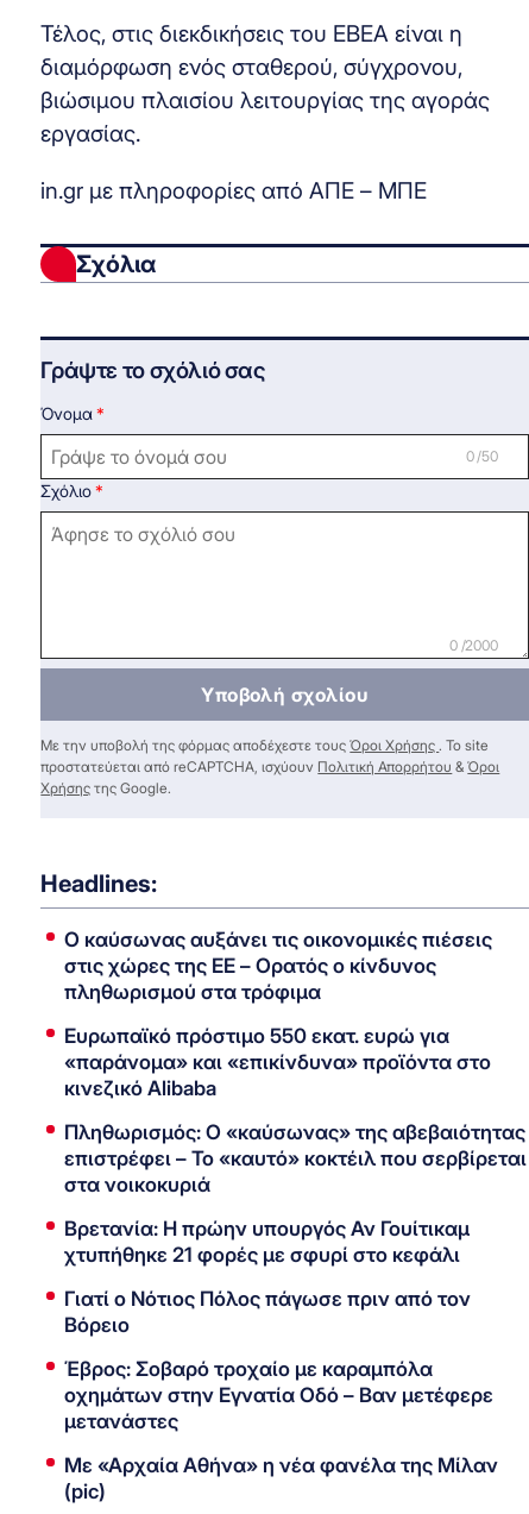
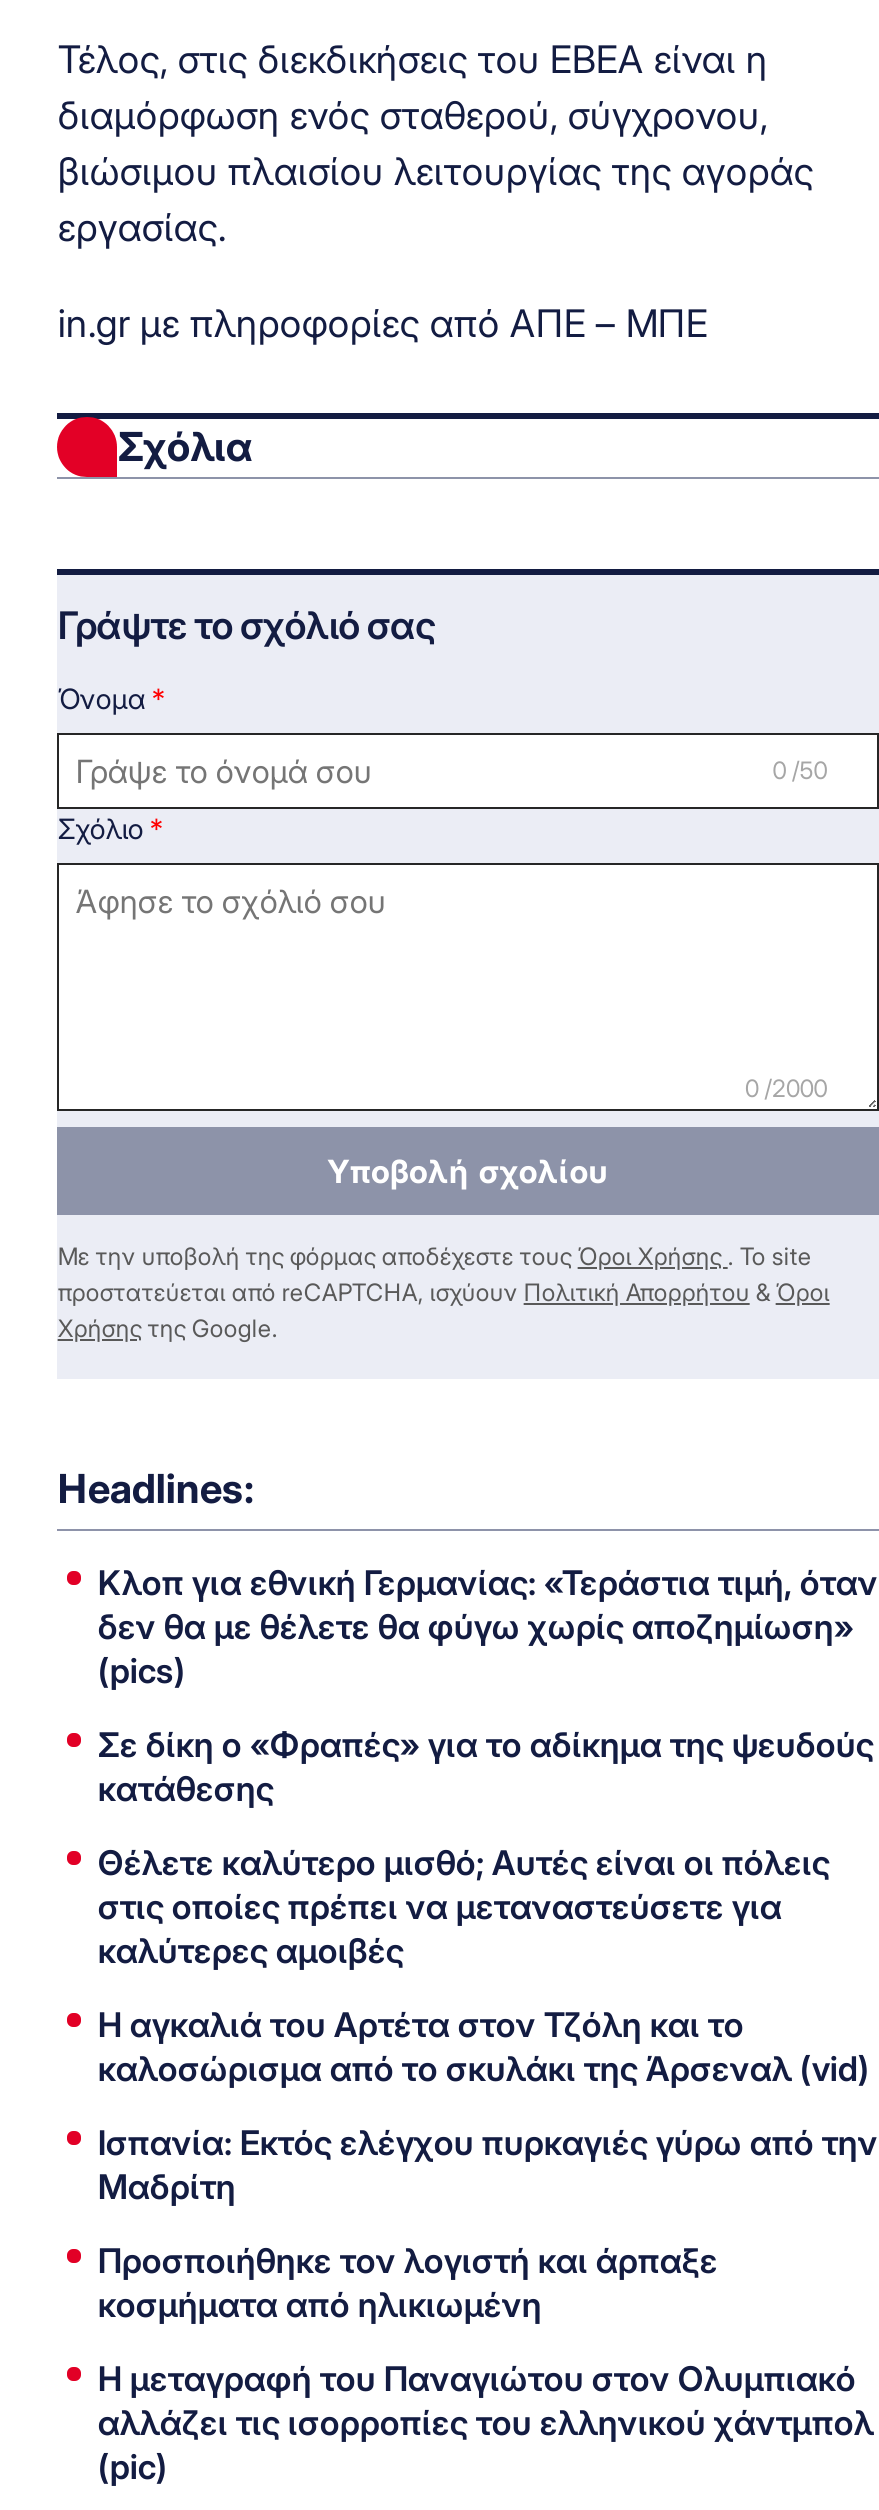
[65,927,493,1003] Ο καύσωνας αυξάνει τις οικονομικές πιέσεις | στις χώρες της ΕΕ – Ορατός ο κίνδυνος | πληθωρισμού στα τρόφιμα -> [98,1562,878,1690] Κλοπ για εθνική Γερμανίας: «Τεράστια τιμή, όταν | δεν θα με θέλετε θα φύγω χωρίς αποζημίωση» | (pics)
[65,1024,491,1100] Ευρωπαϊκό πρόστιμο 550 εκατ. ευρώ για | «παράνομα» και «επικίνδυνα» προϊόντα στο | κινεζικό Alibaba -> [98,1724,874,1808] Σε δίκη ο «Φραπές» για το αδίκημα της ψευδούς | κατάθεσης
[65,1120,527,1196] Πληθωρισμός: Ο «καύσωνας» της αβεβαιότητας | επιστρέφει – Το «καυτό» κοκτέιλ που σερβίρεται | στα νοικοκυριά -> [98,1842,830,1970] Θέλετε καλύτερο μισθό; Αυτές είναι οι πόλεις | στις οποίες πρέπει να μεταναστεύσετε για | καλύτερες αμοιβές
[65,1216,470,1266] Βρετανία: Η πρώην υπουργός Αν Γουίτικαμ | χτυπήθηκε 21 φορές με σφυρί στο κεφάλι -> [98,2004,870,2088] Η αγκαλιά του Αρτέτα στον Τζόλη και το | καλοσώρισμα από το σκυλάκι της Άρσεναλ (vid)
[65,1286,471,1336] Γιατί ο Νότιος Πόλος πάγωσε πριν από τον | Βόρειο -> [98,2122,878,2206] Ισπανία: Εκτός ελέγχου πυρκαγιές γύρω από την | Μαδρίτη
[65,1357,494,1433] Έβρος: Σοβαρό τροχαίο με καραμπόλα | οχημάτων στην Εγνατία Οδό – Βαν μετέφερε | μετανάστες -> [98,2240,718,2324] Προσποιήθηκε τον λογιστή και άρπαξε | κοσμήματα από ηλικιωμένη
[65,1453,498,1477] Με «Αρχαία Αθήνα» η νέα φανέλα της Μίλαν -> [98,2358,874,2442] Η μεταγραφή του Παναγιώτου στον Ολυμπιακό | αλλάζει τις ισορροπίες του ελληνικού χάντμπολ

